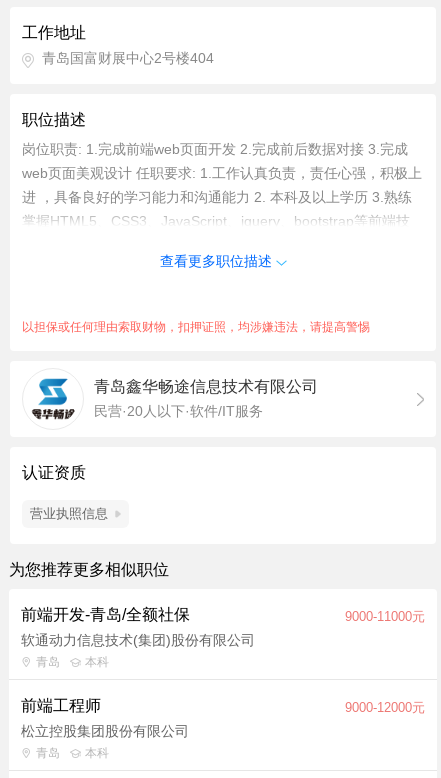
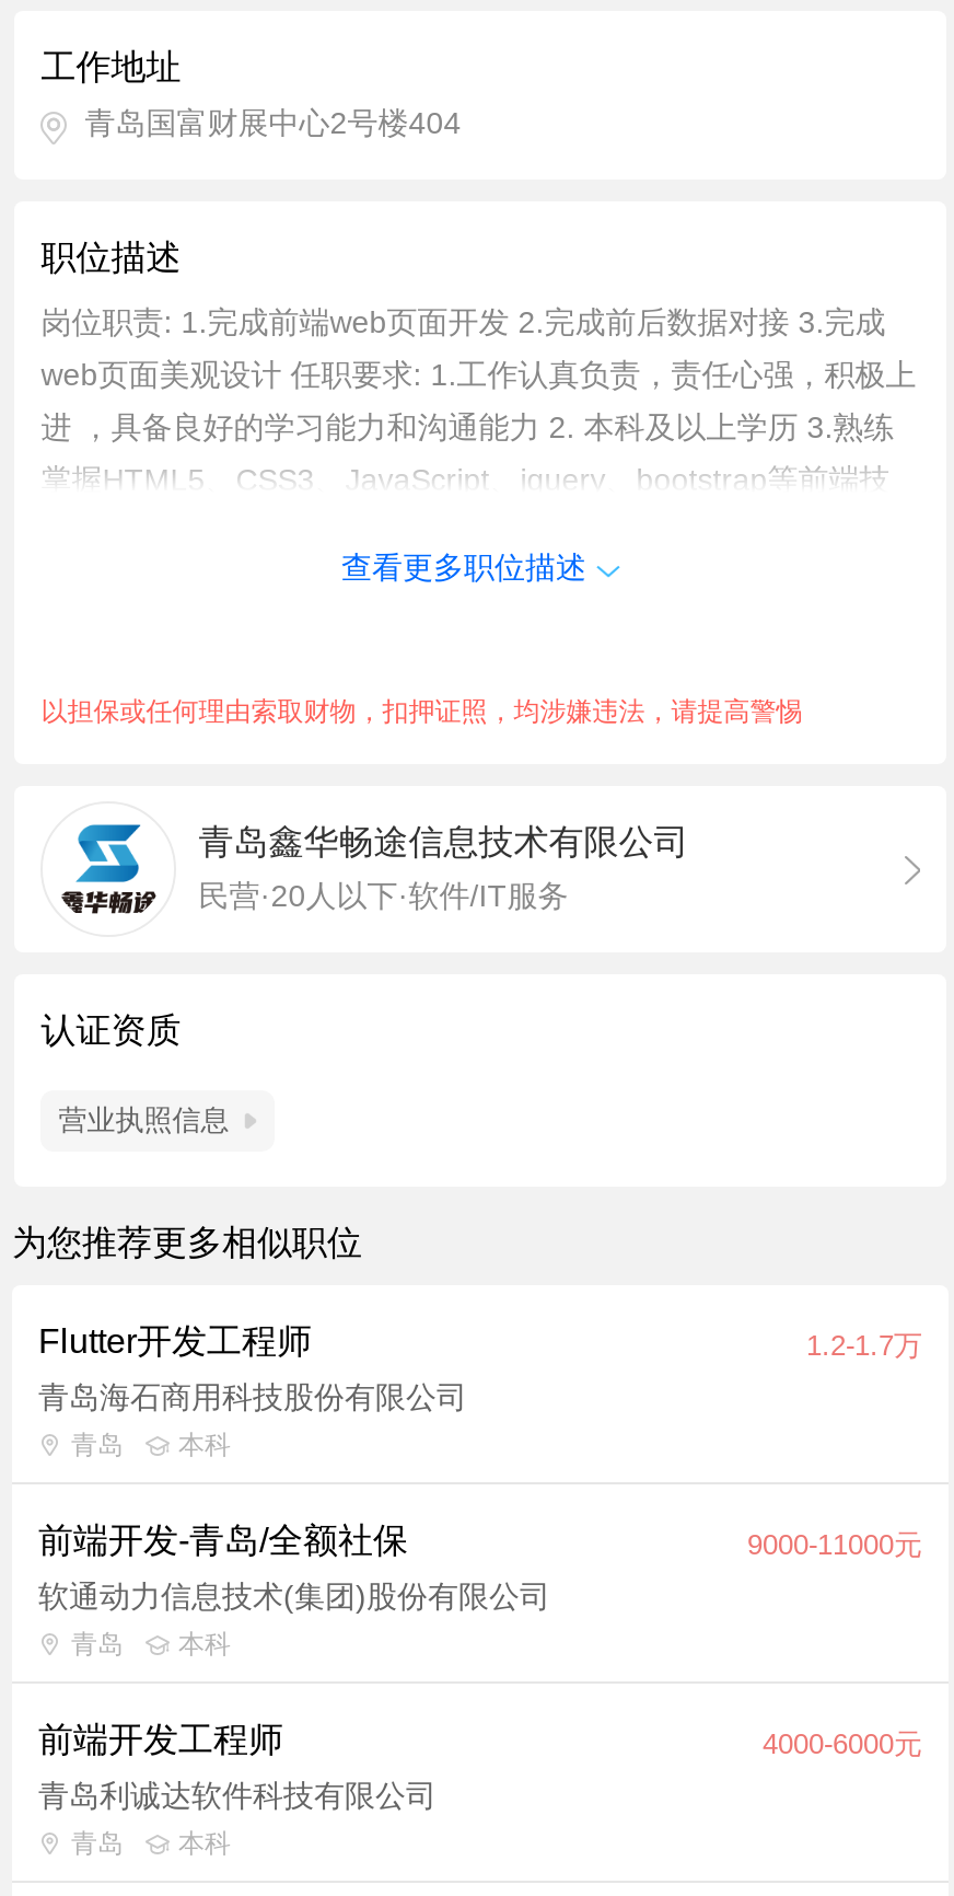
none -> [38,1322,922,1460] Flutter开发工程师 | 1.2-1.7万 | 青岛海石商用科技股份有限公司 | 青岛 | 本科
[21,697,425,715] 前端工程师 | 9000-12000元 -> [38,1721,922,1760] 前端开发工程师 | 4000-6000元
[21,723,189,739] 松立控股集团股份有限公司 -> [38,1778,437,1813] 青岛利诚达软件科技有限公司

